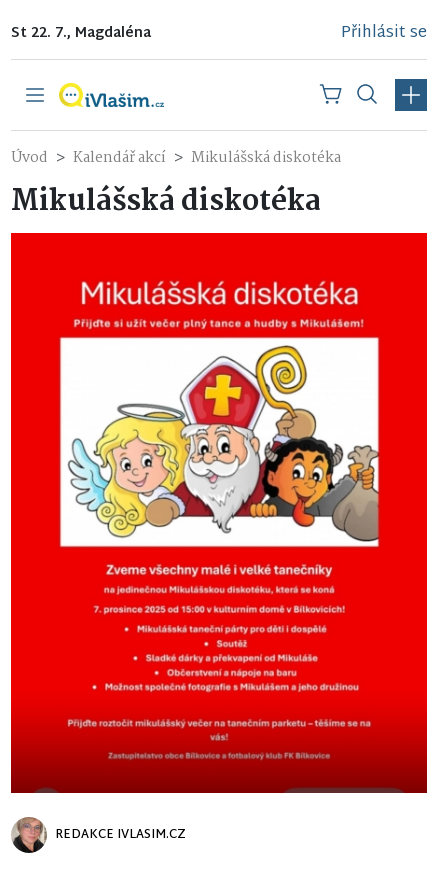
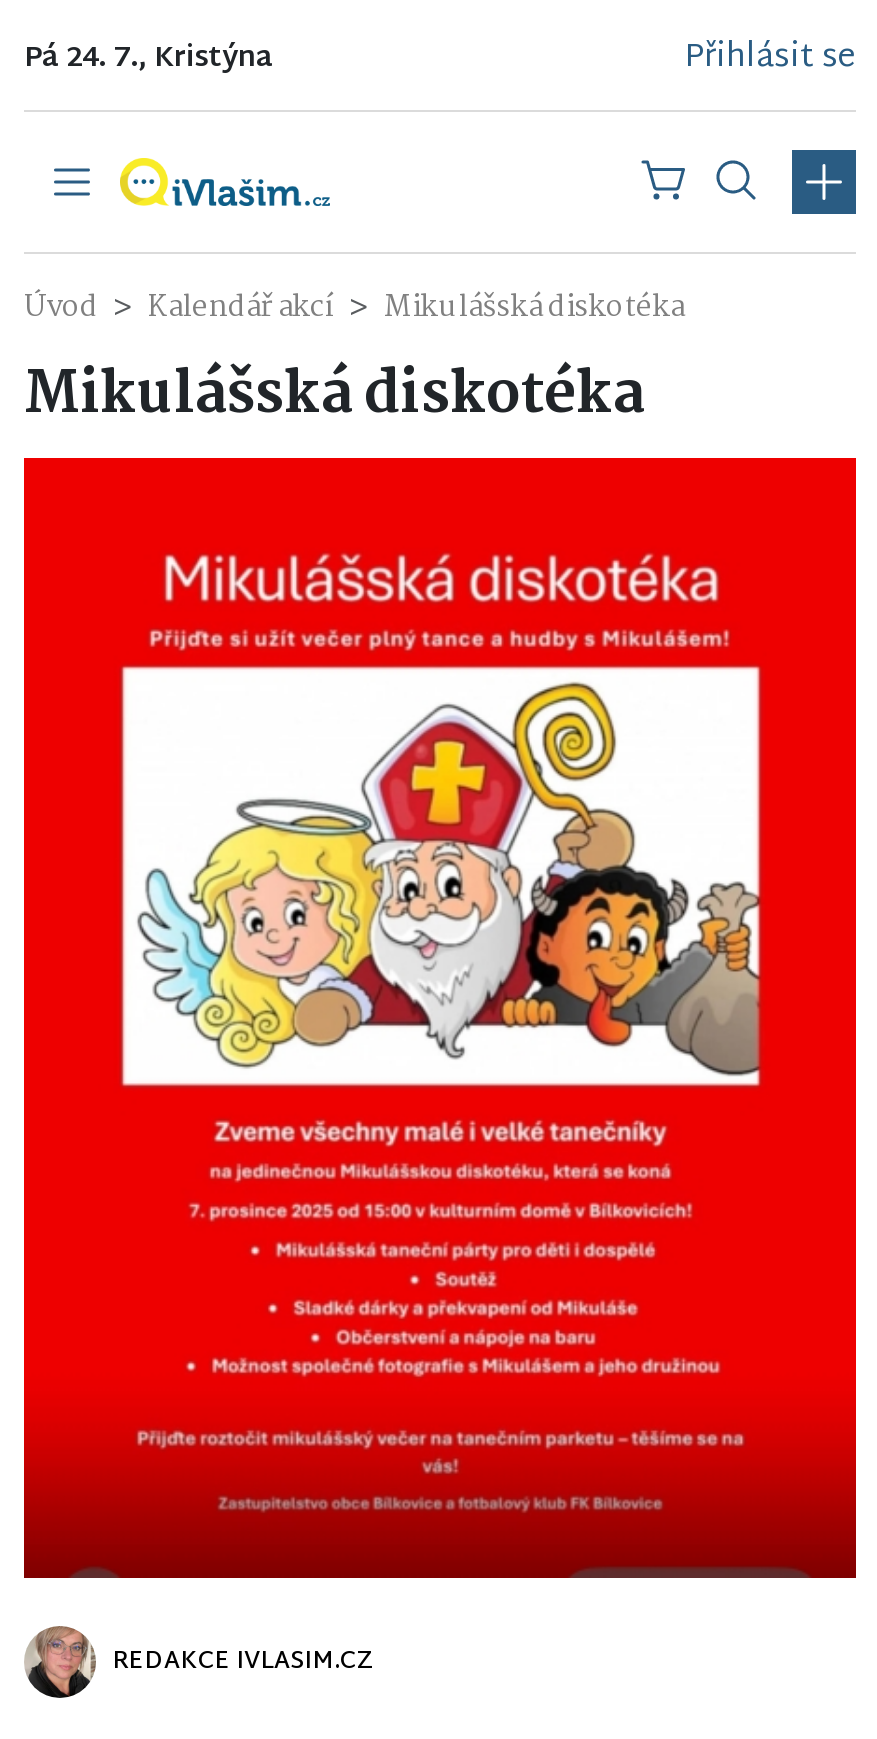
[11,21,151,46] St 22. 7., Magdaléna -> [24,34,272,84] Pá 24. 7., Kristýna

